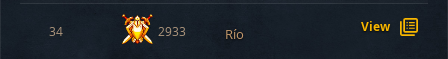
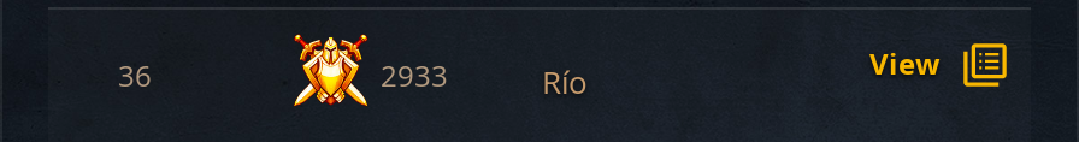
[49,23,63,39] 34 -> [118,55,152,94] 36

